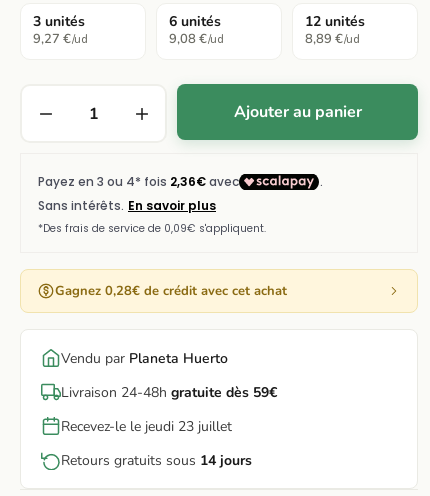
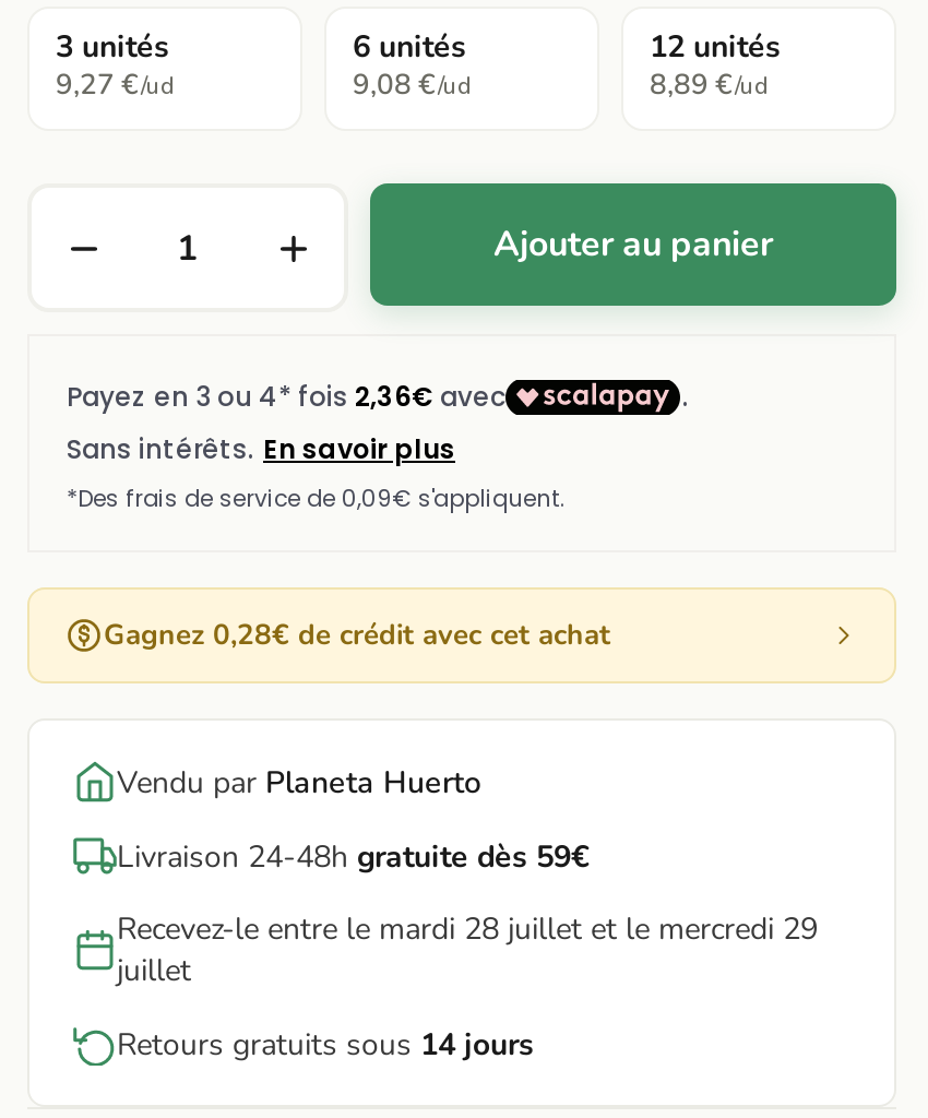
[61,417,232,436] Recevez-le le jeudi 23 juillet -> [117,909,818,992] Recevez-le entre le mardi 28 juillet et le mercredi 29 | juillet

